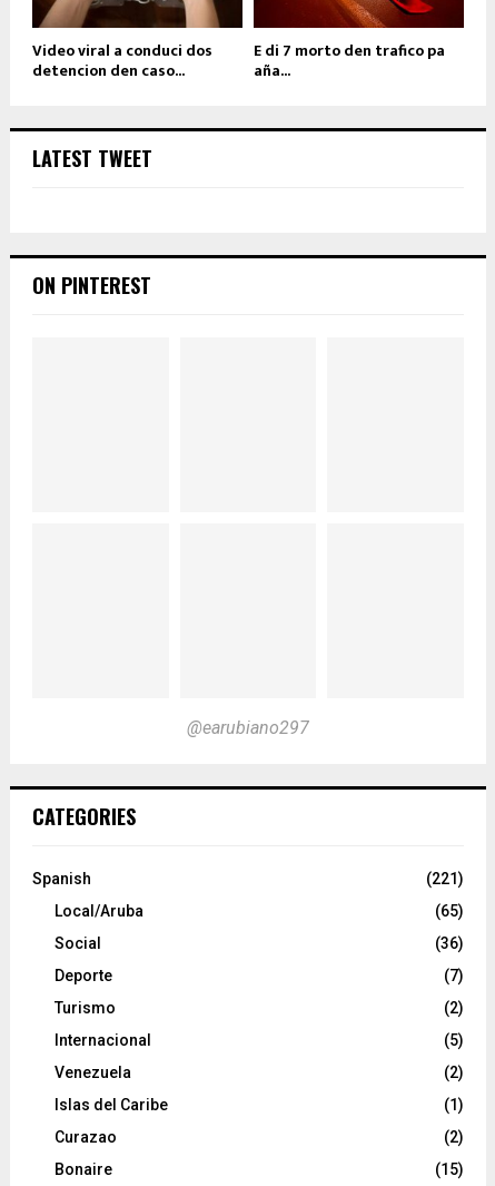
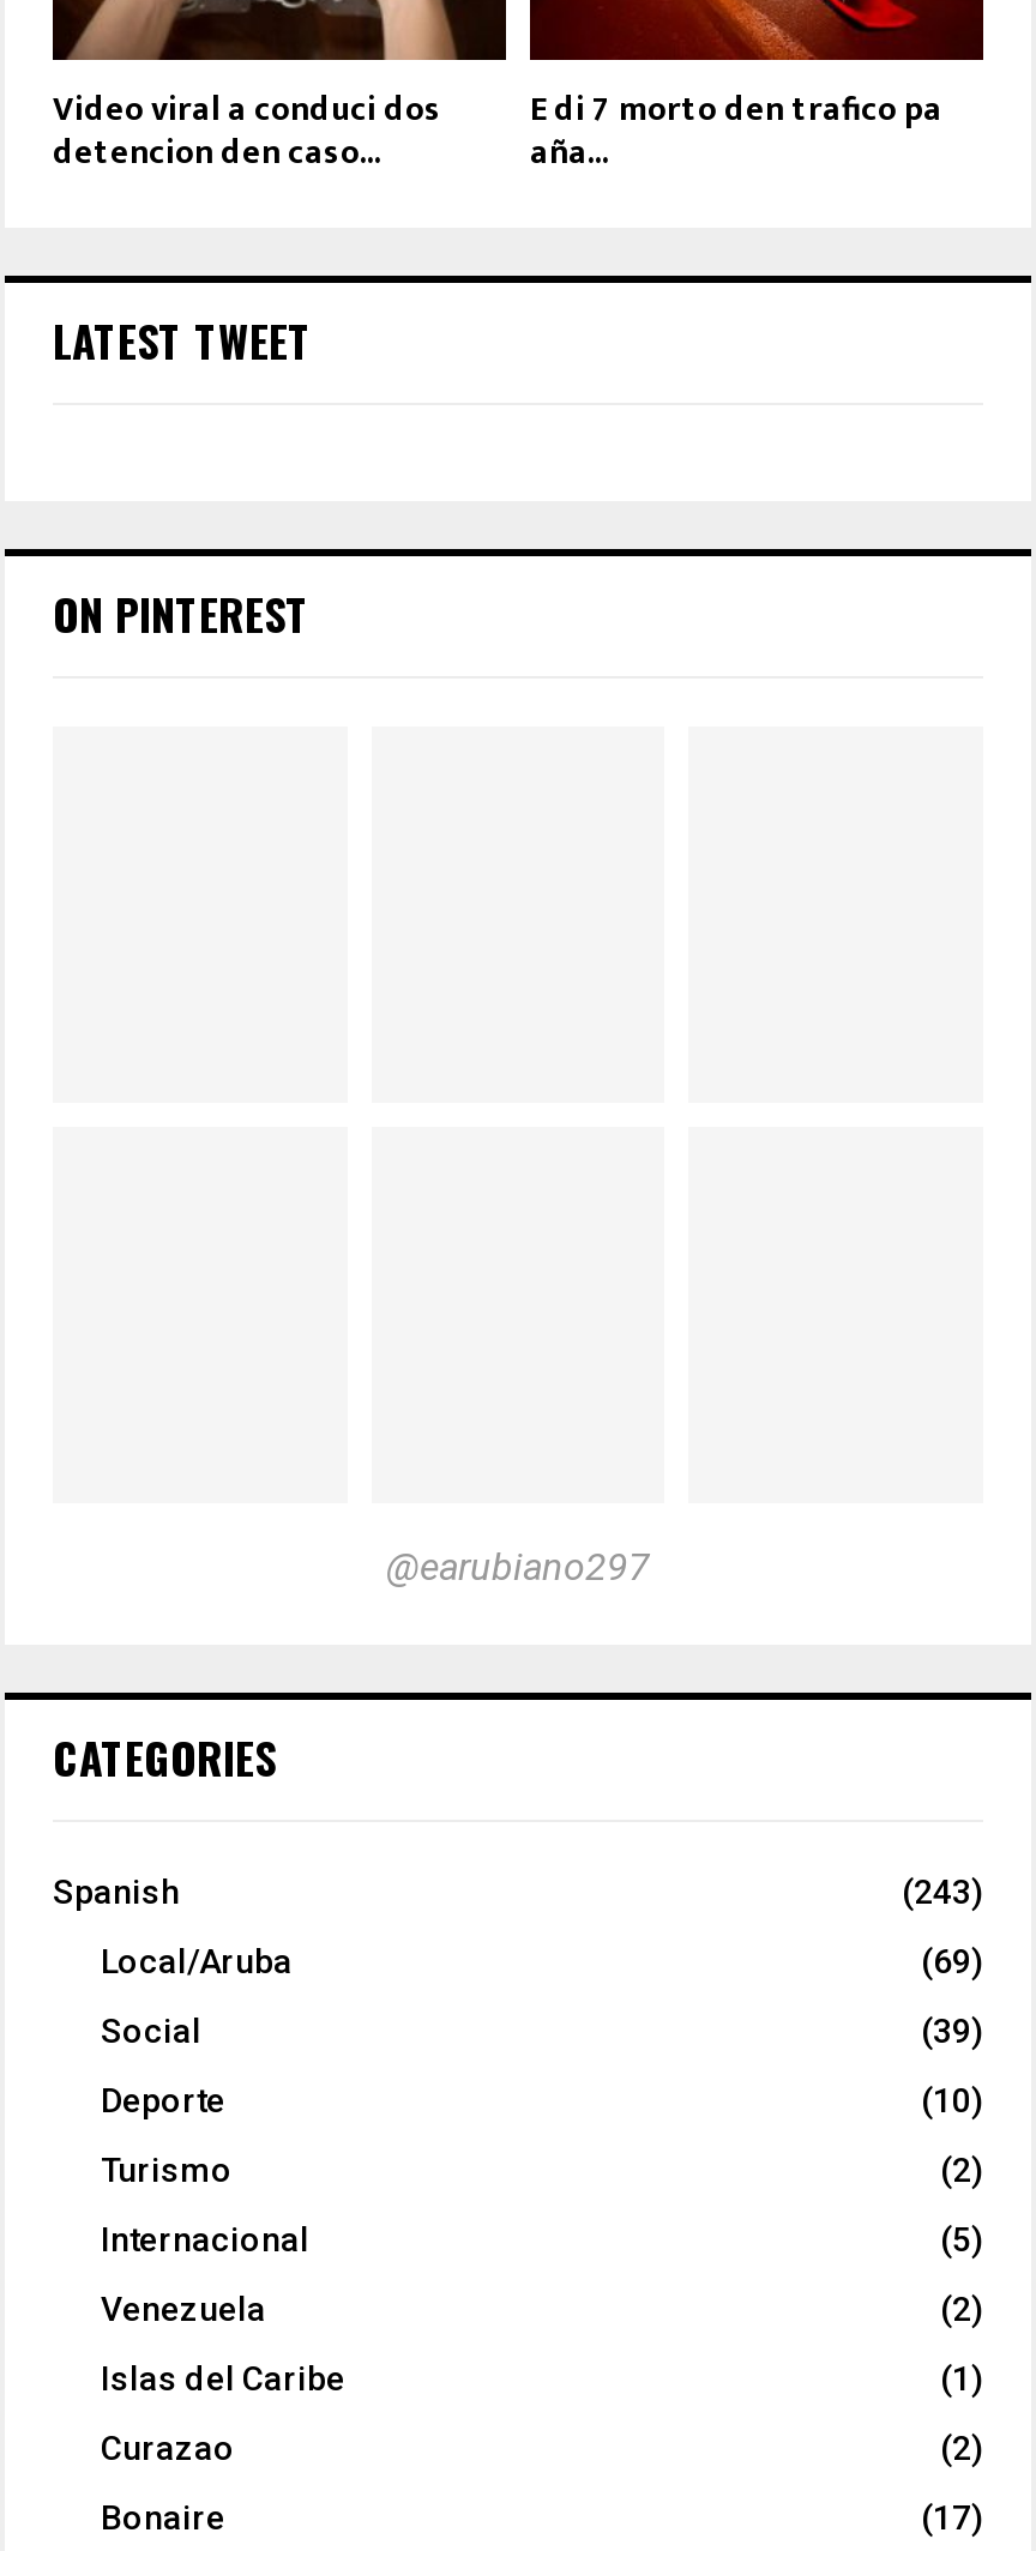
[426,869,464,887] (221) -> [902,1872,983,1910] (243)
[435,902,464,920] (65) -> [921,1941,983,1980] (69)
[435,934,464,952] (36) -> [921,2011,983,2049] (39)
[444,966,464,984] (7) -> [921,2080,983,2119] (10)
[435,1160,464,1178] (15) -> [921,2498,983,2536] (17)

